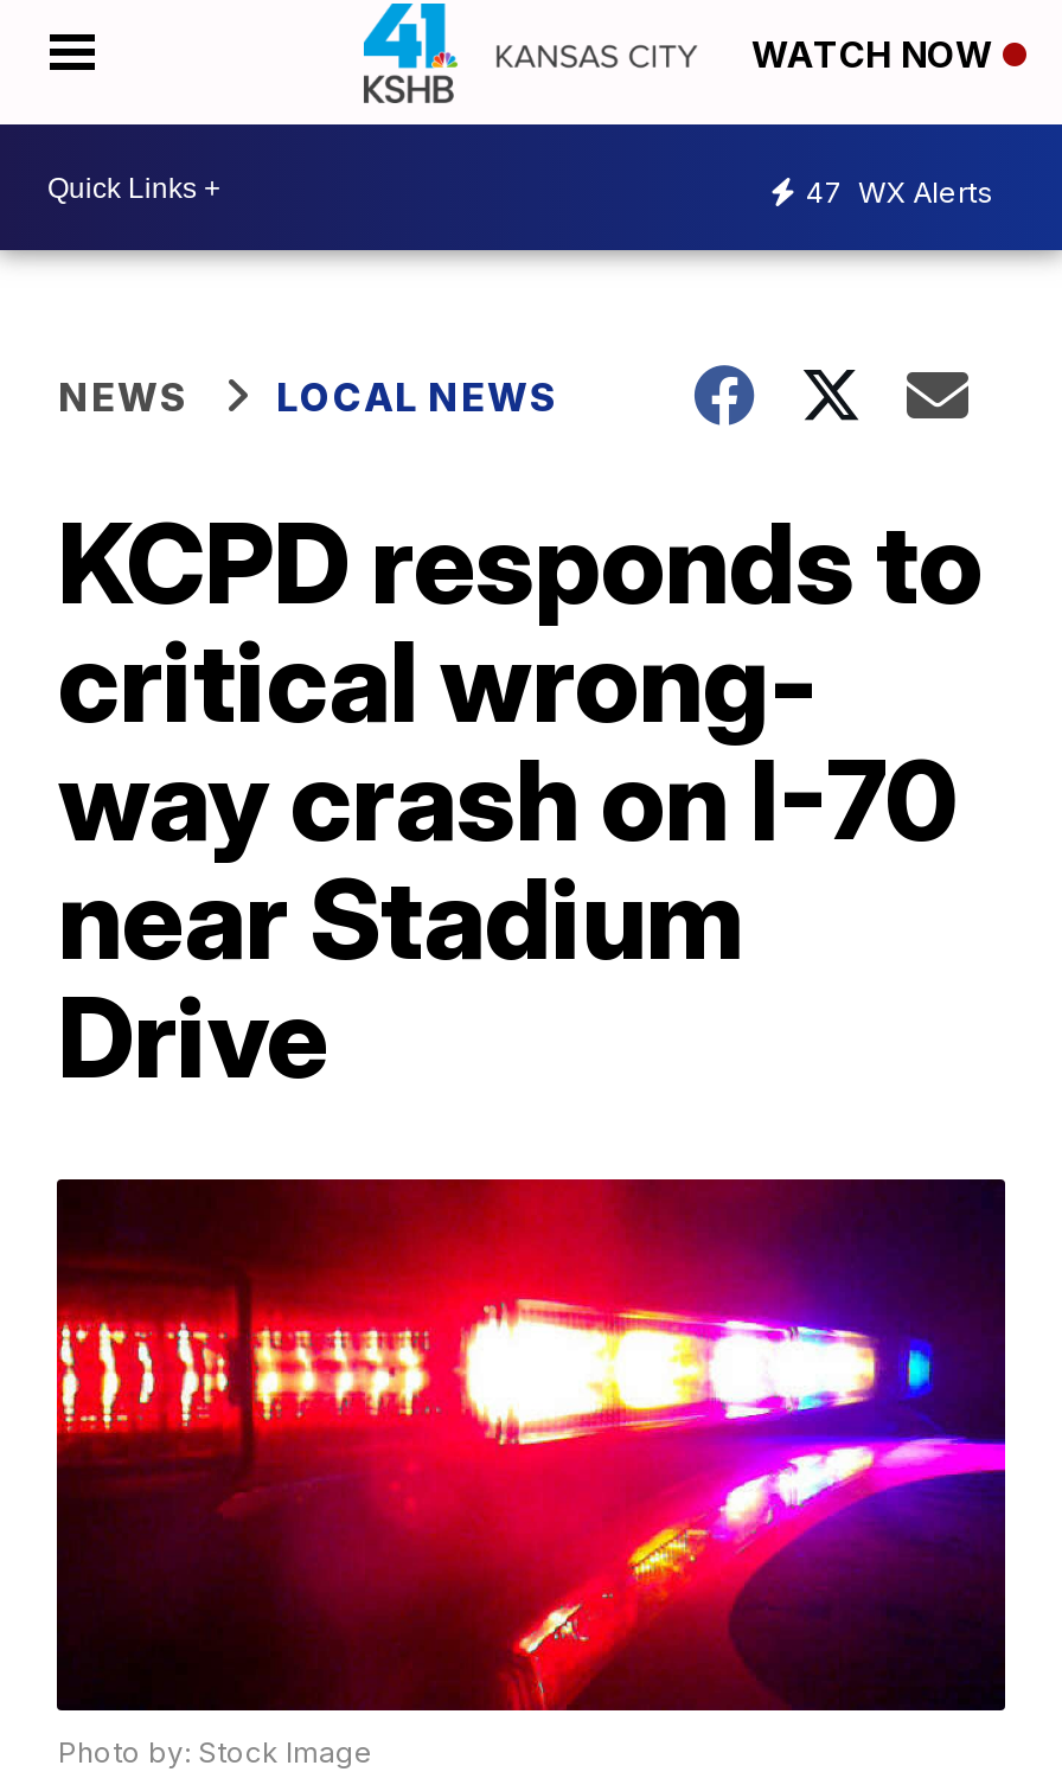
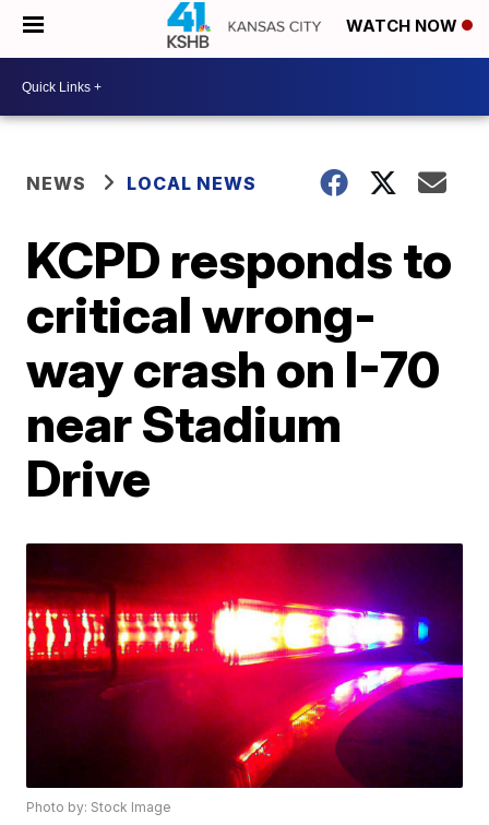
[806,173,993,209] 47 WX Alerts -> none

